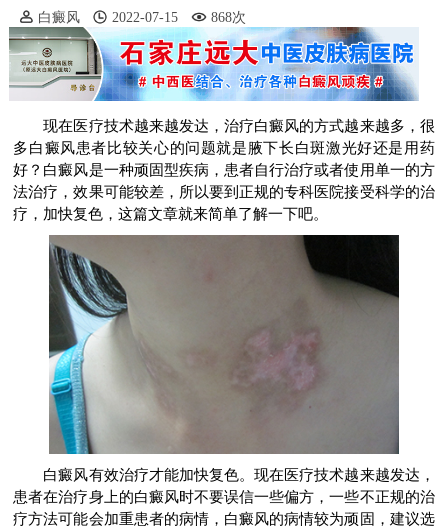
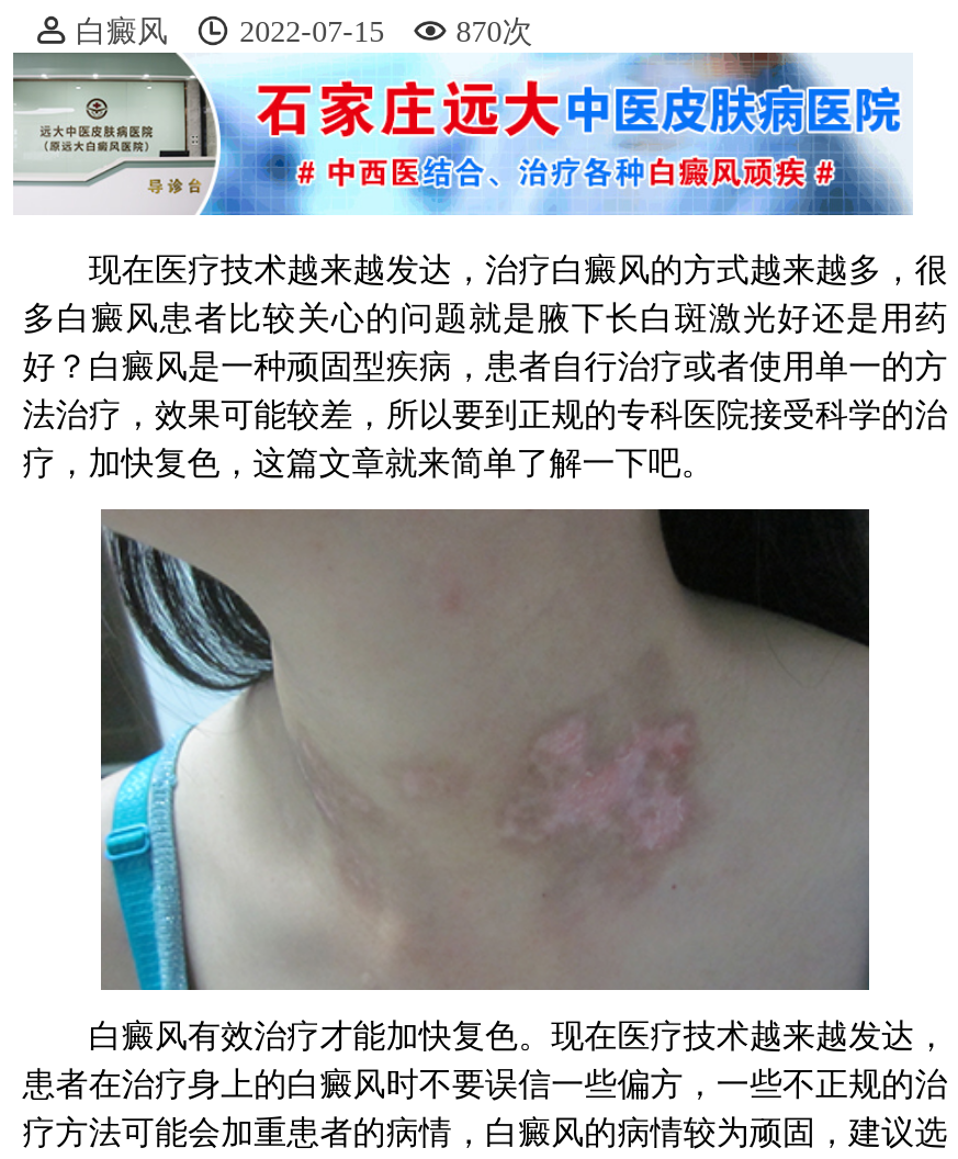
[211,10,246,25] 868次 -> [456,15,533,48] 870次

